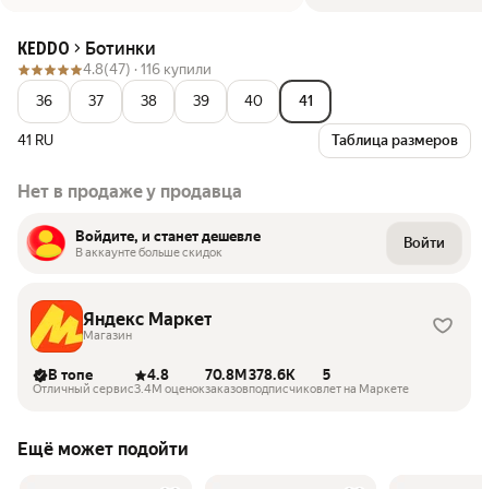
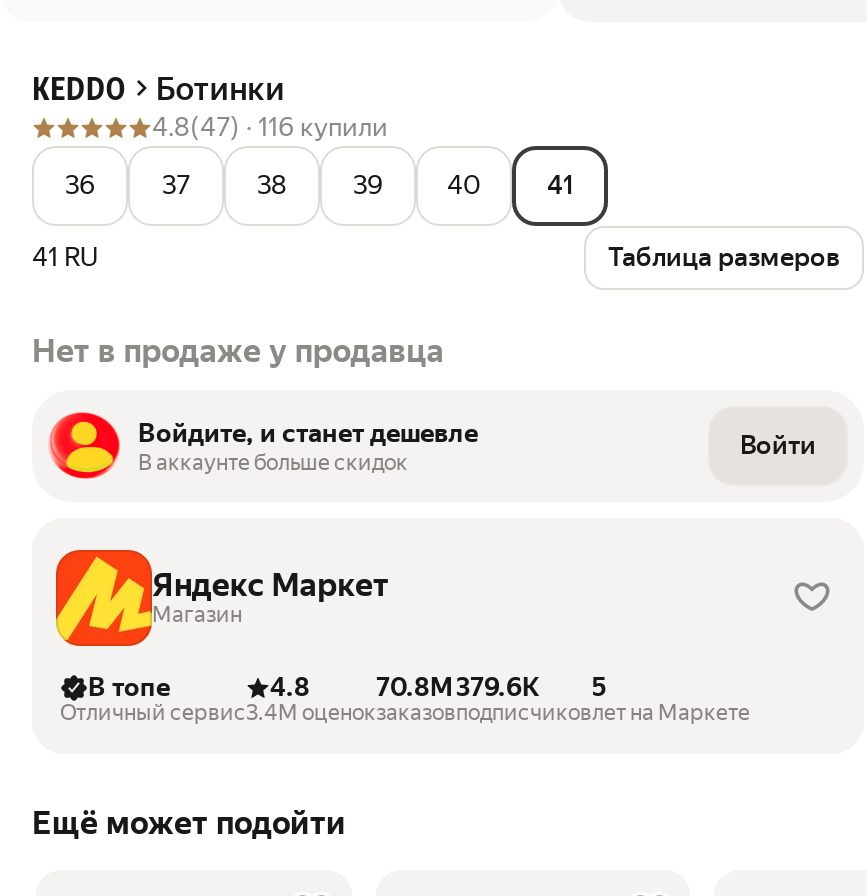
[205,367,330,383] 70.8M 378.6K 5 -> [376,672,606,702] 70.8M 379.6K 5

